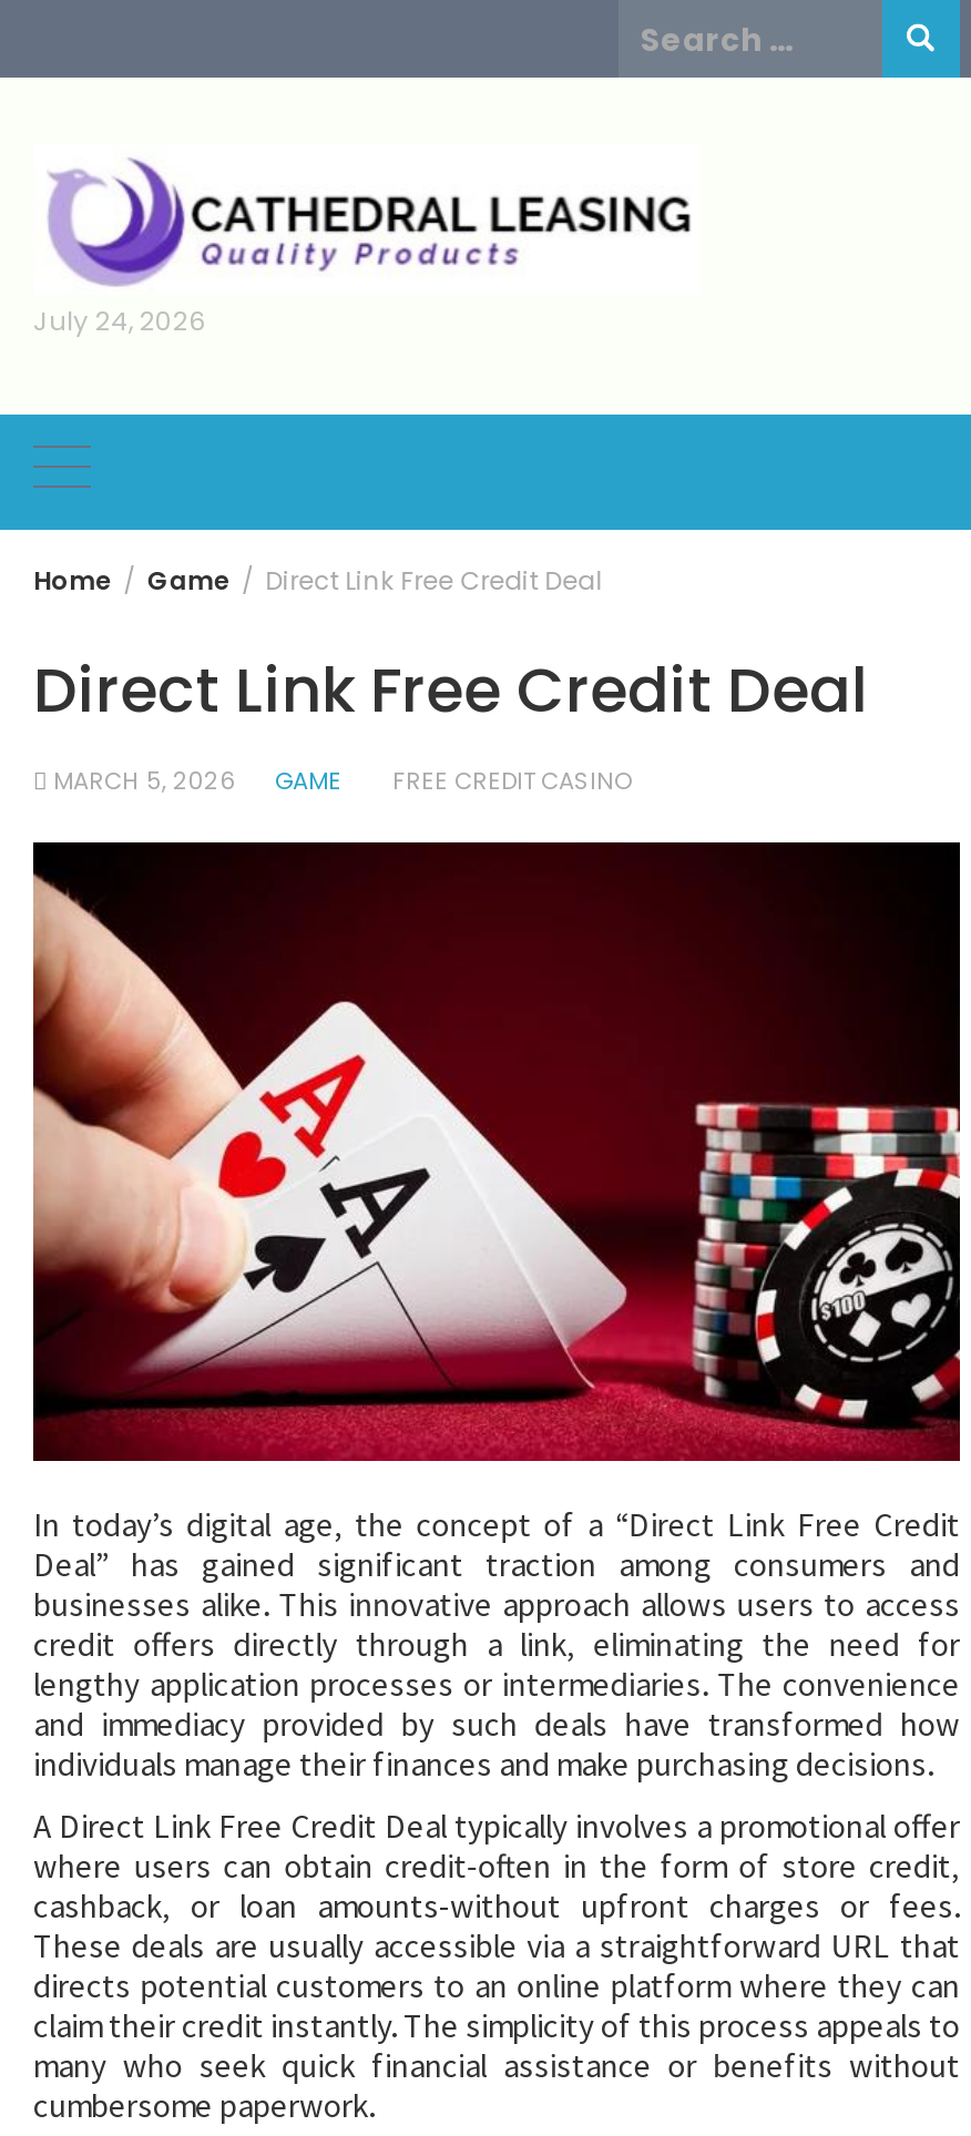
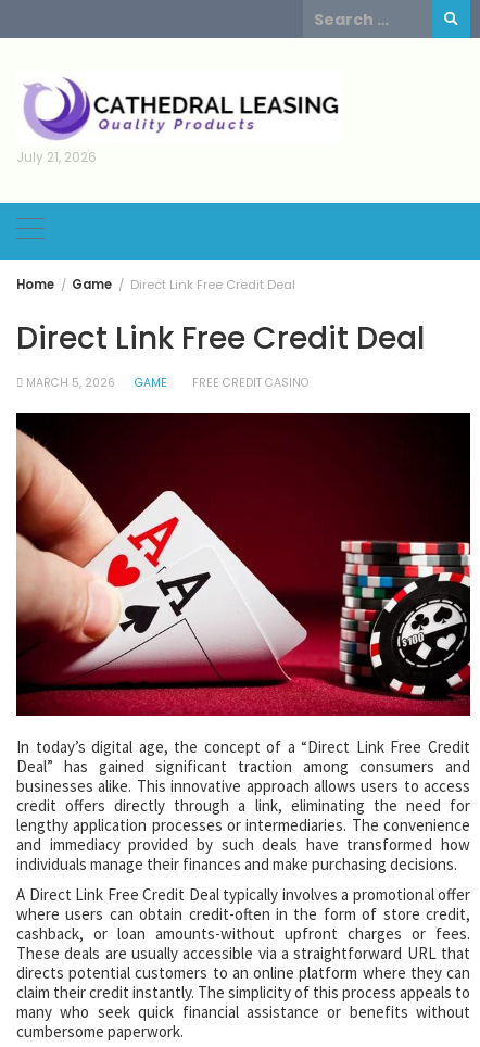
[33,304,206,339] July 24, 2026 -> [16,149,97,166] July 21, 2026

